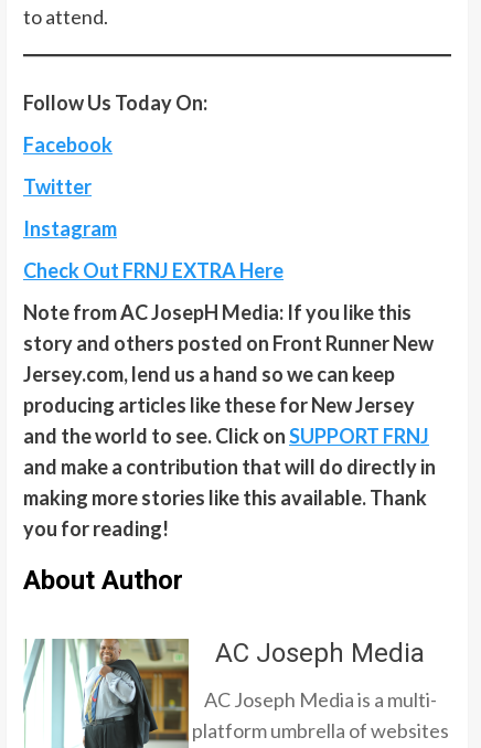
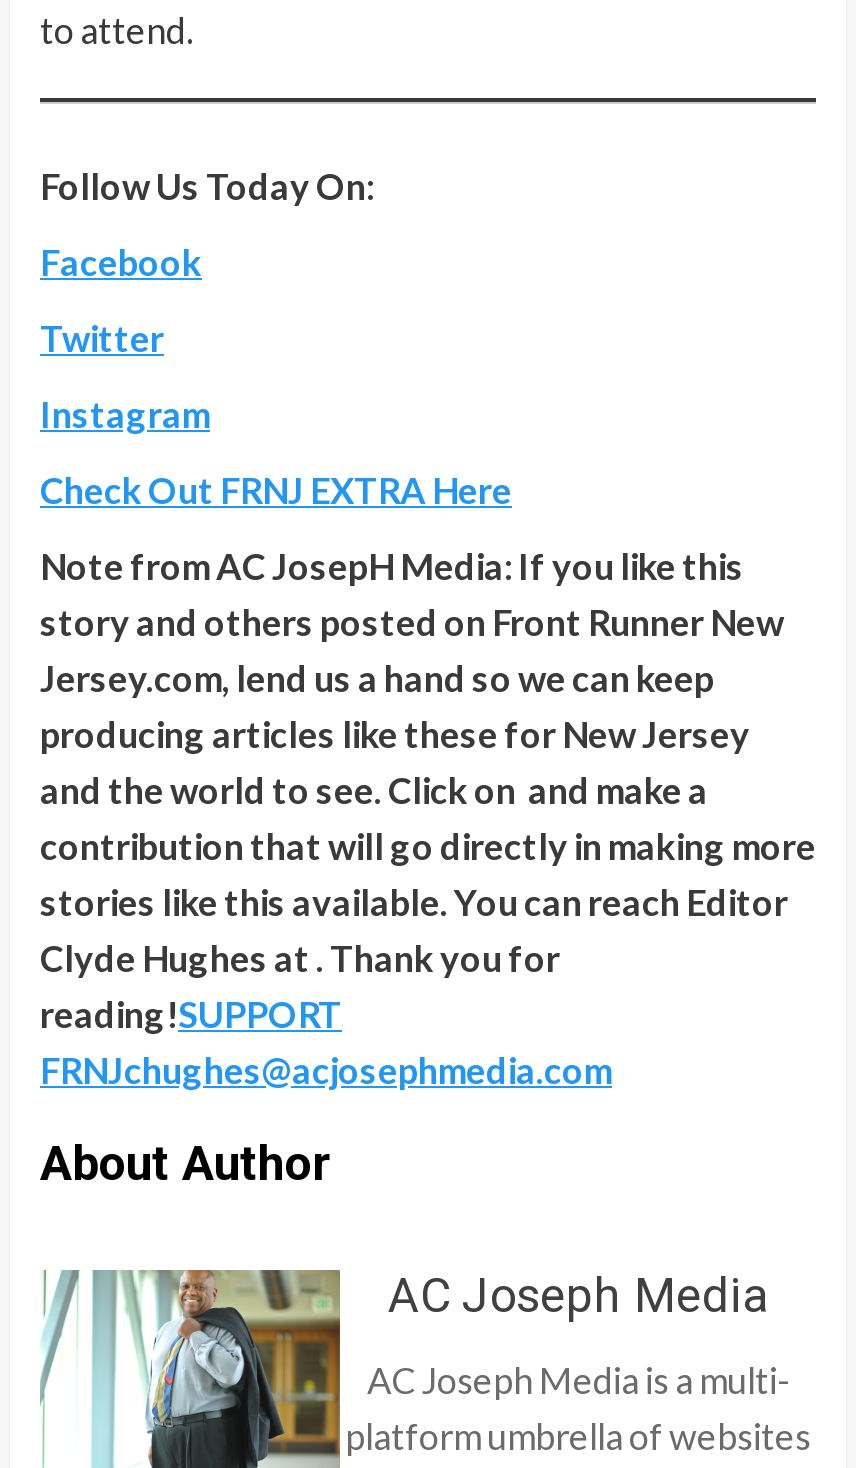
[23,424,436,541] and the world to see. Click on SUPPORT FRNJ | and make a contribution that will do directly in | making more stories like this available. Thank | you for reading! -> [40,769,816,1093] and the world to see. Click on and make a | contribution that will go directly in making more | stories like this available. You can reach Editor | Clyde Hughes at . Thank you for | reading!SUPPORT | FRNJchughes@acjosephmedia.com

